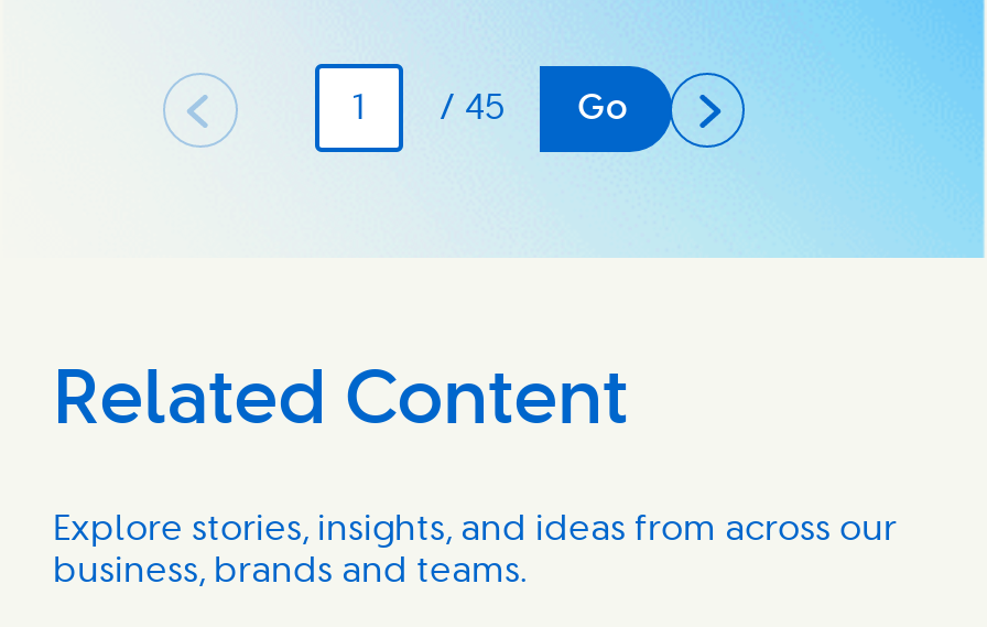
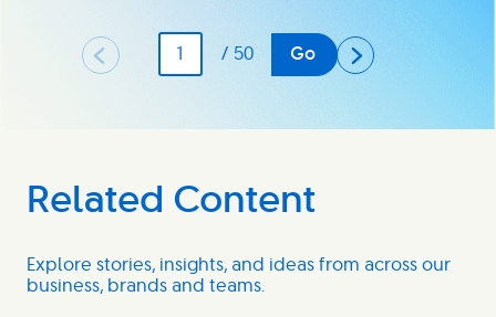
[438,90,504,125] / 45 -> [220,45,253,63] / 50

